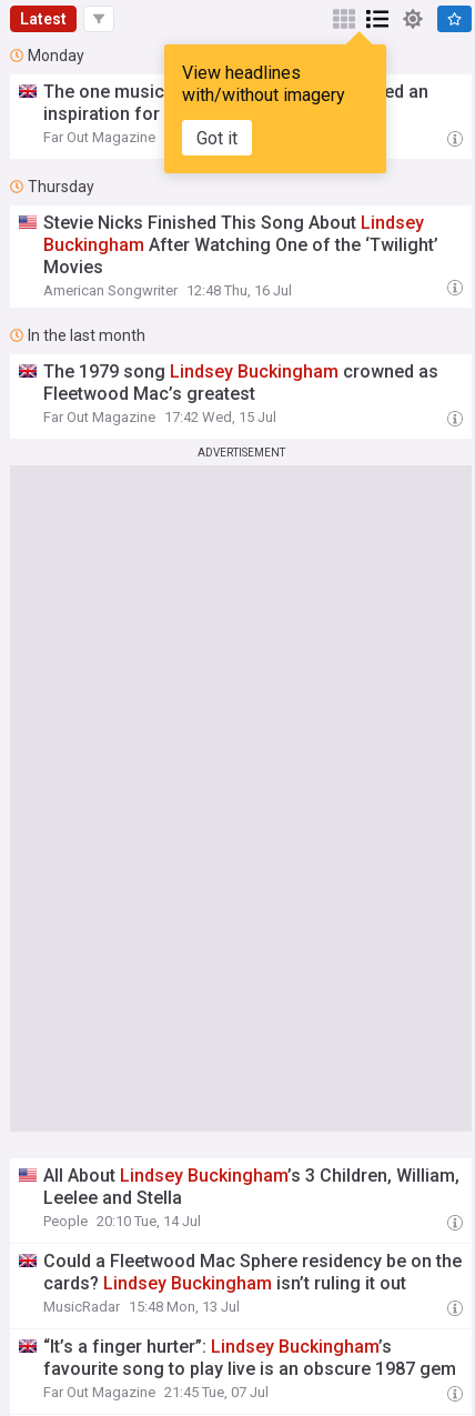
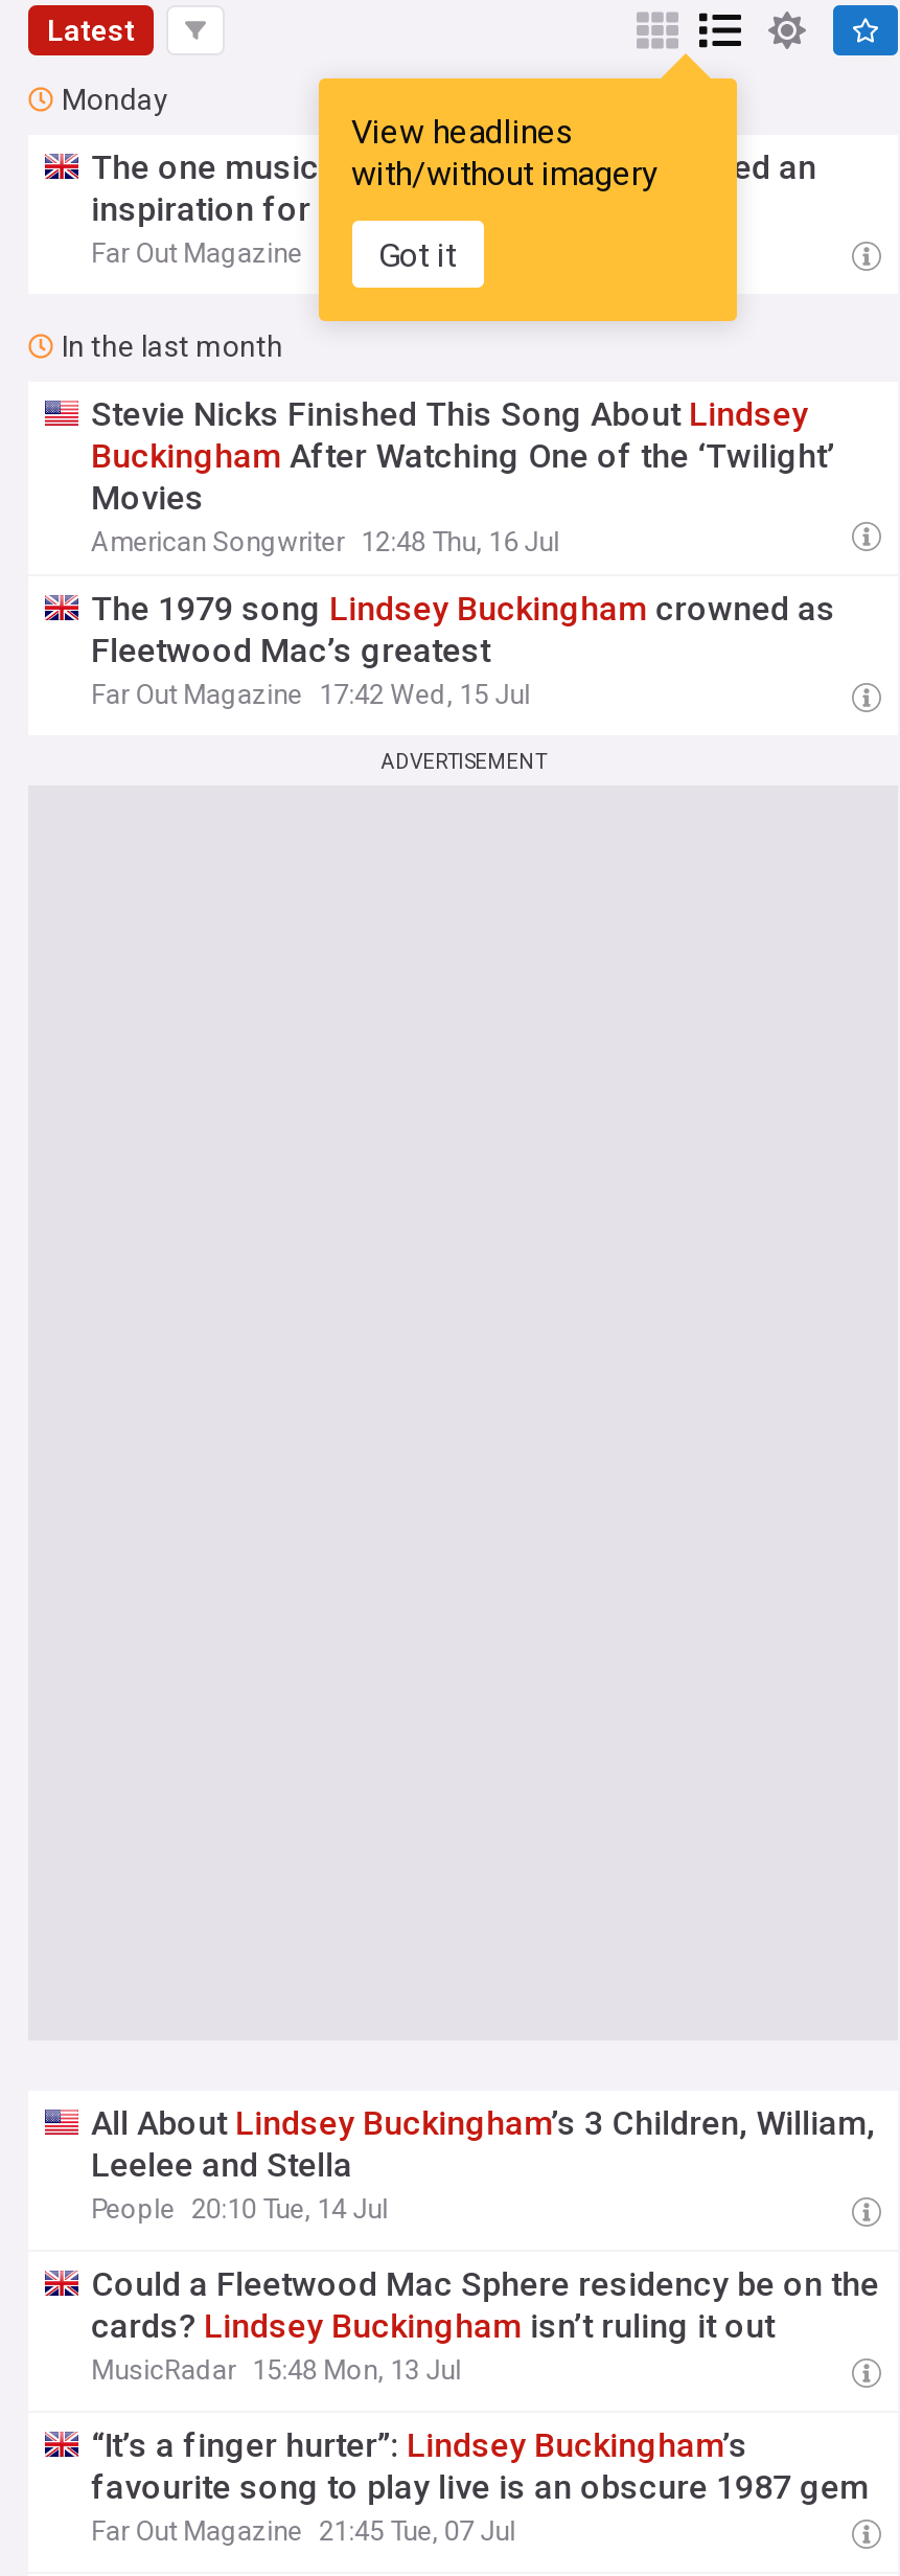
[28,178,94,195] Thursday -> none
moved [28,327,145,344] -> [62,329,283,363]: In the last month

